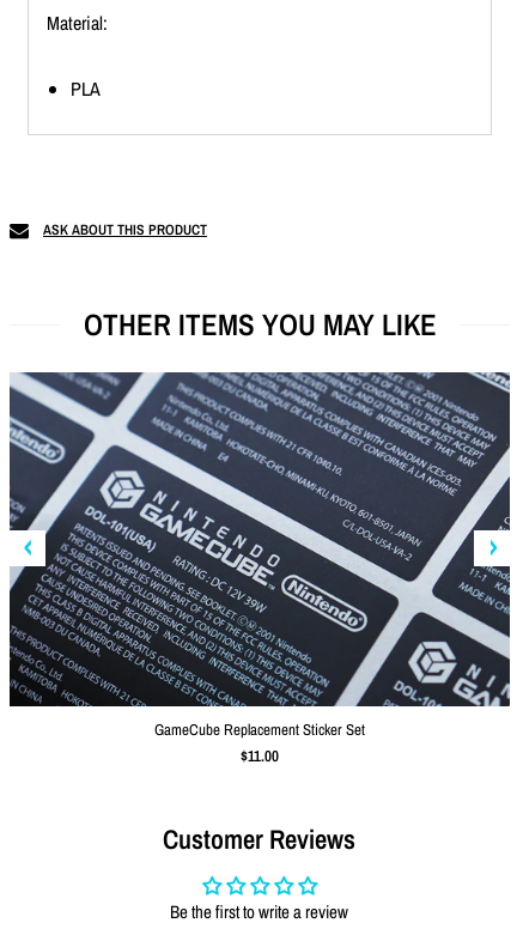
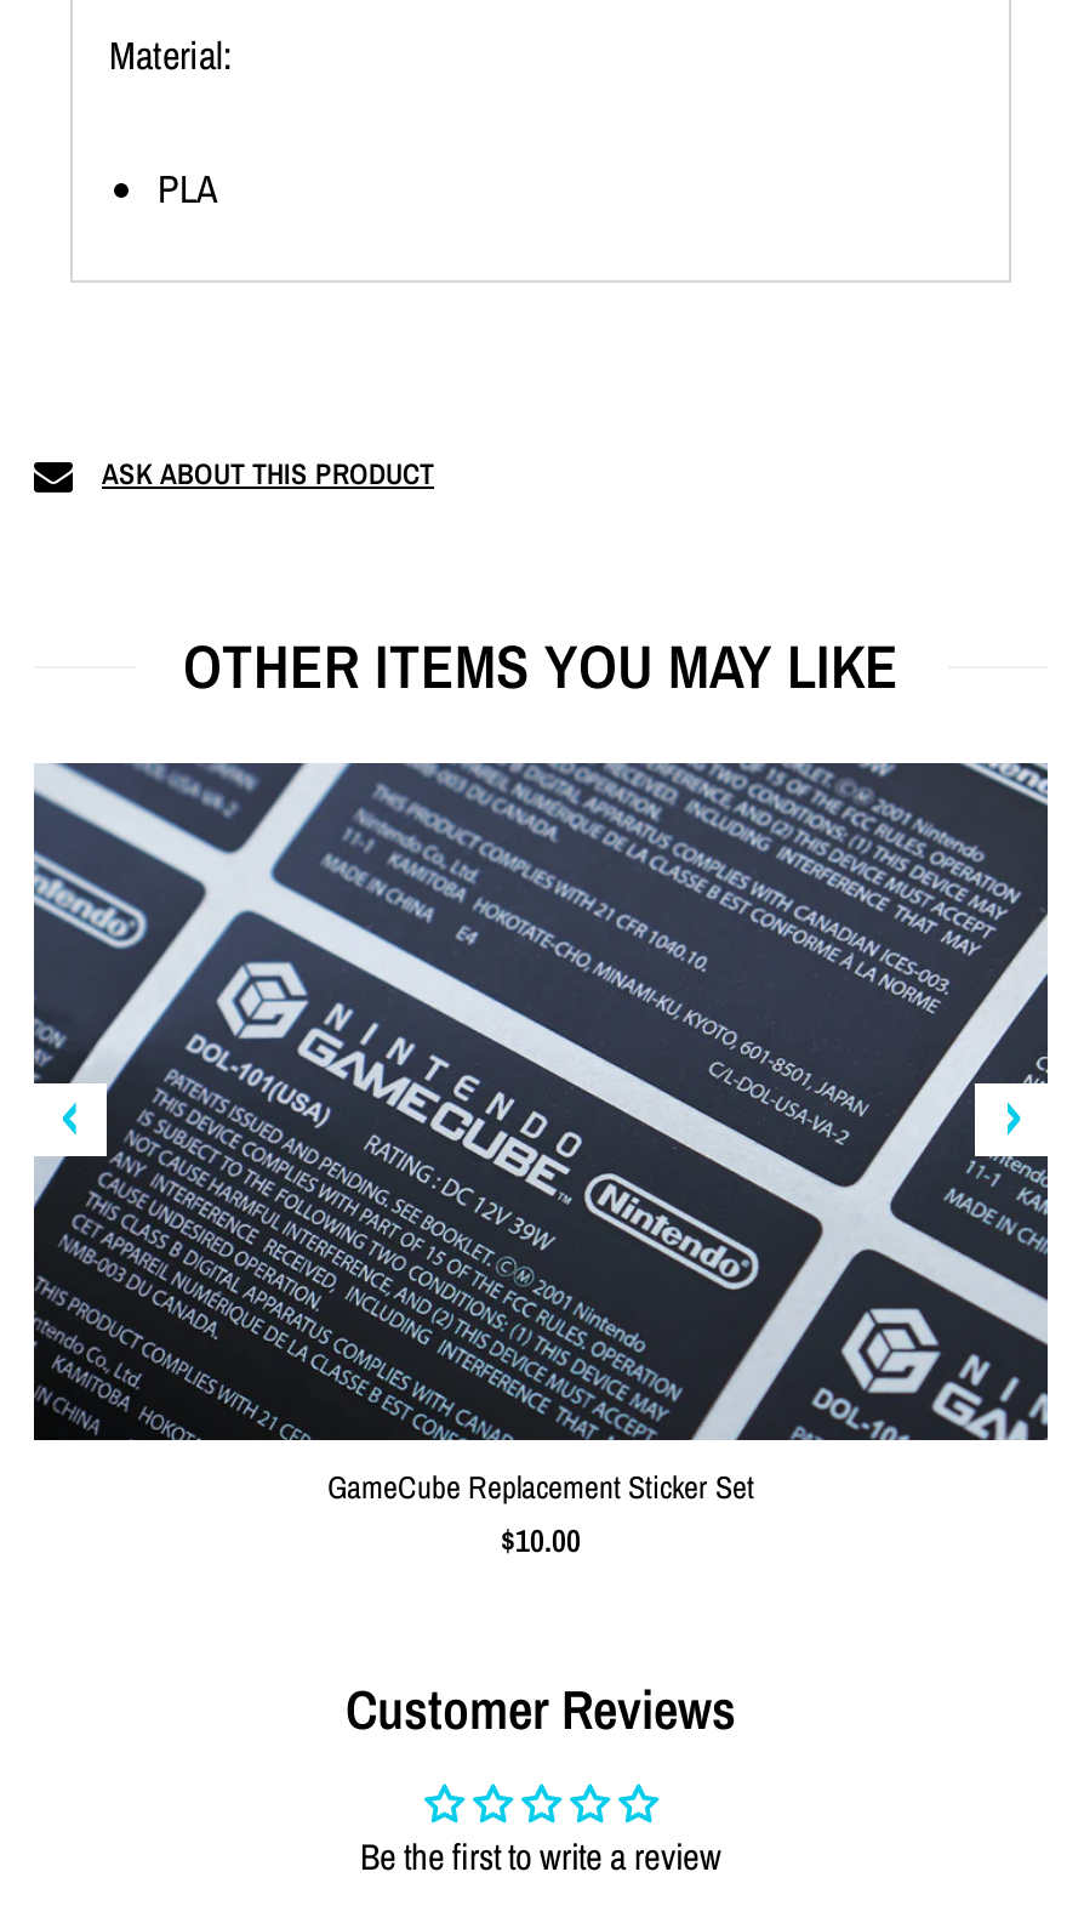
[241,746,279,766] $11.00 -> [501,1520,581,1561] $10.00

